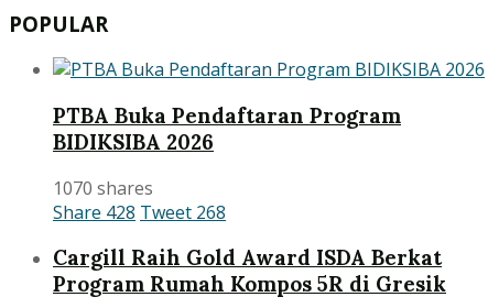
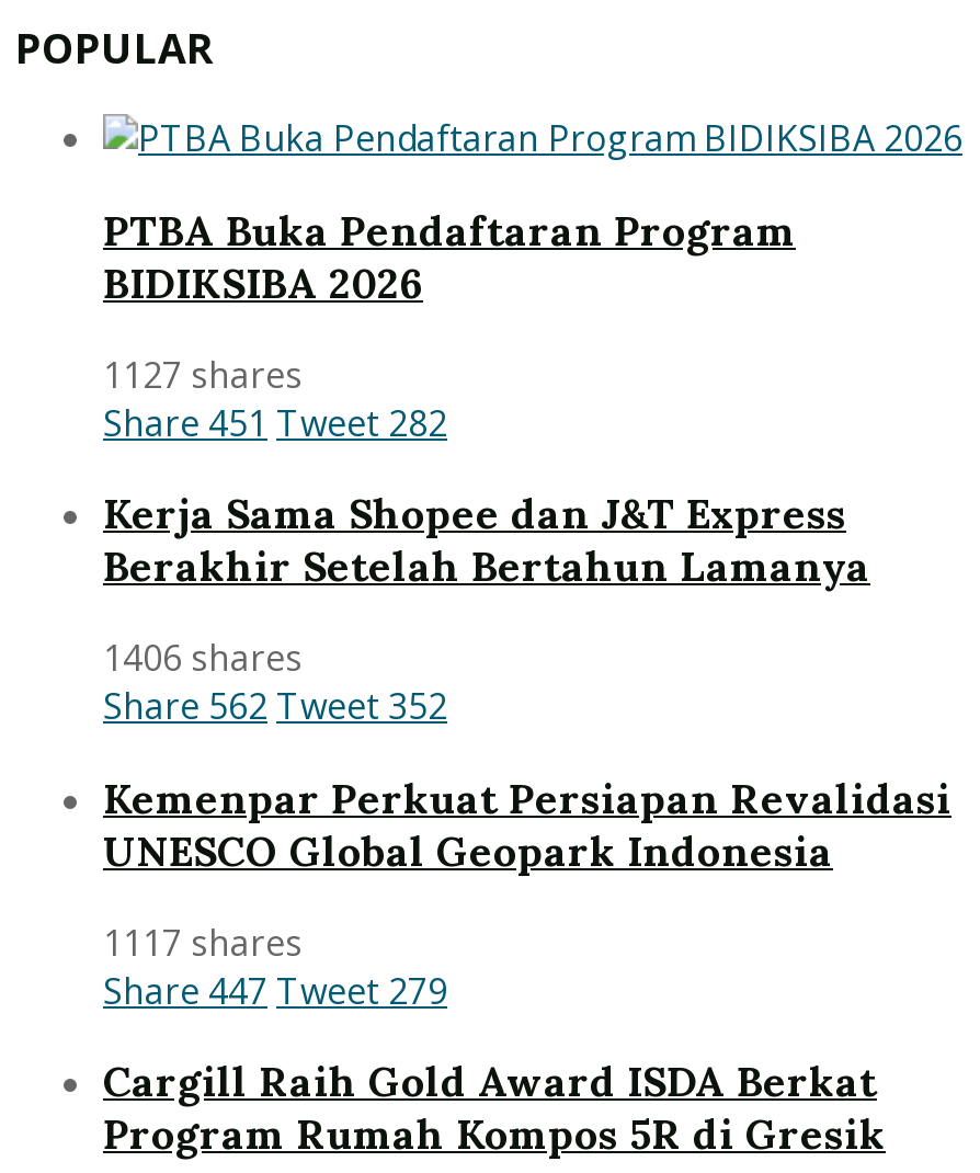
[53,176,226,224] 1070 shares | Share 428 Tweet 268 -> [103,350,951,1014] 1127 shares | Share 451 Tweet 282 | Kerja Sama Shopee dan J&T Express | Berakhir Setelah Bertahun Lamanya | 1406 shares | Share 562 Tweet 352 | Kemenpar Perkuat Persiapan Revalidasi | UNESCO Global Geopark Indonesia | 1117 shares | Share 447 Tweet 279

